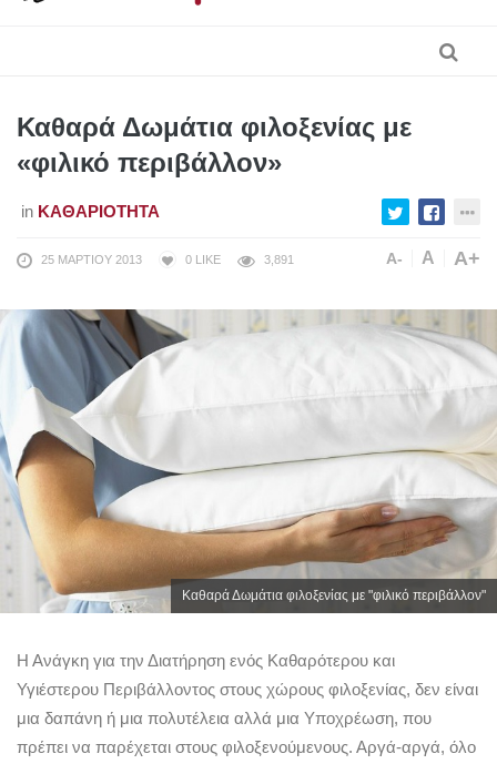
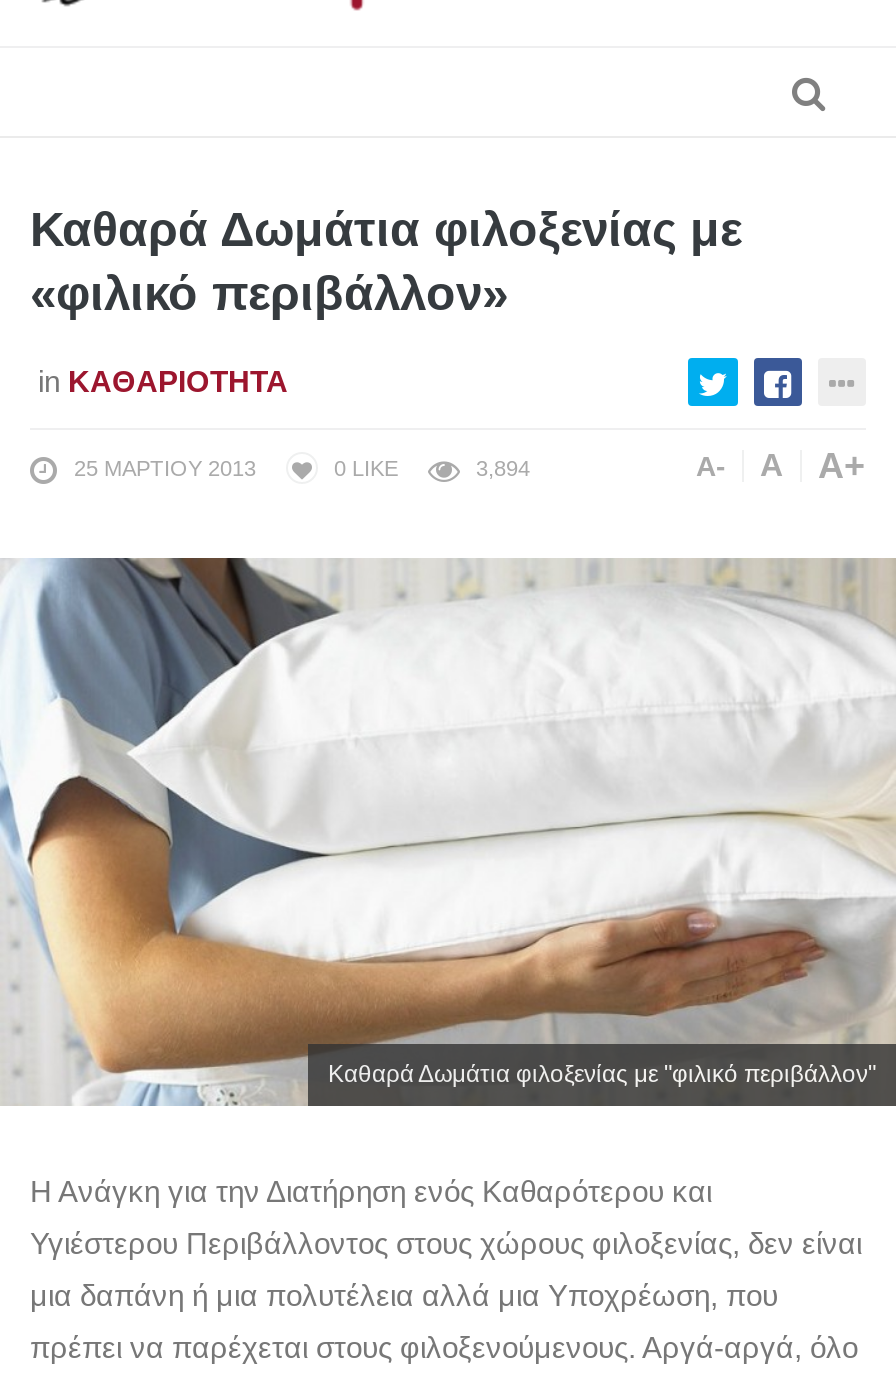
[261,253,294,266] 3,891 -> [470,456,530,480] 3,894

